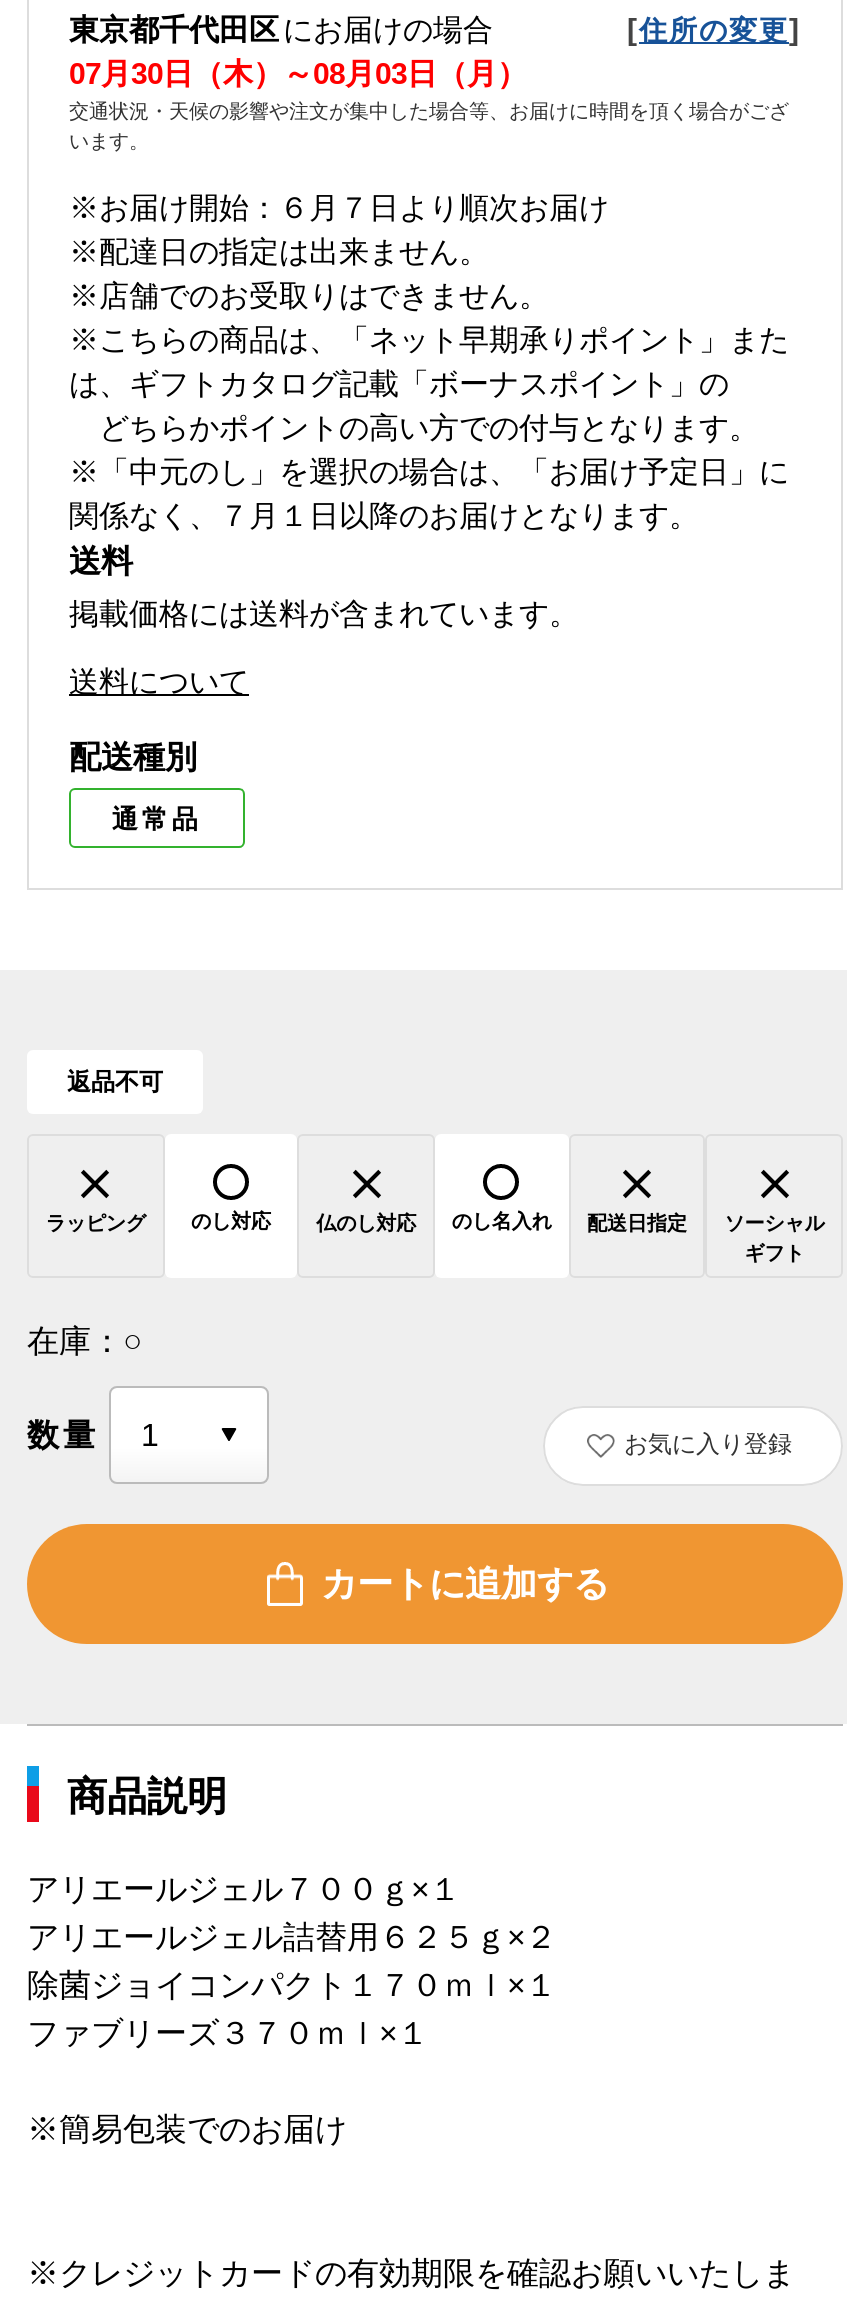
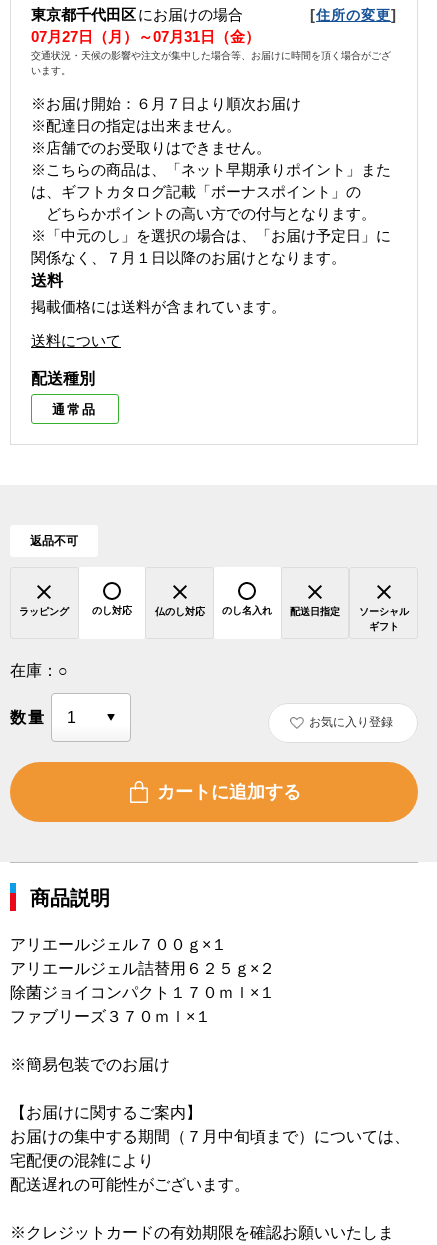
[69,57,527,91] 07月30日（木）～08月03日（月） -> [31,28,260,45] 07月27日（月）～07月31日（金）
none -> [10,1104,410,1193] 【お届けに関するご案内】 | お届けの集中する期間（７月中旬頃まで）については、 | 宅配便の混雑により | 配送遅れの可能性がございます。

